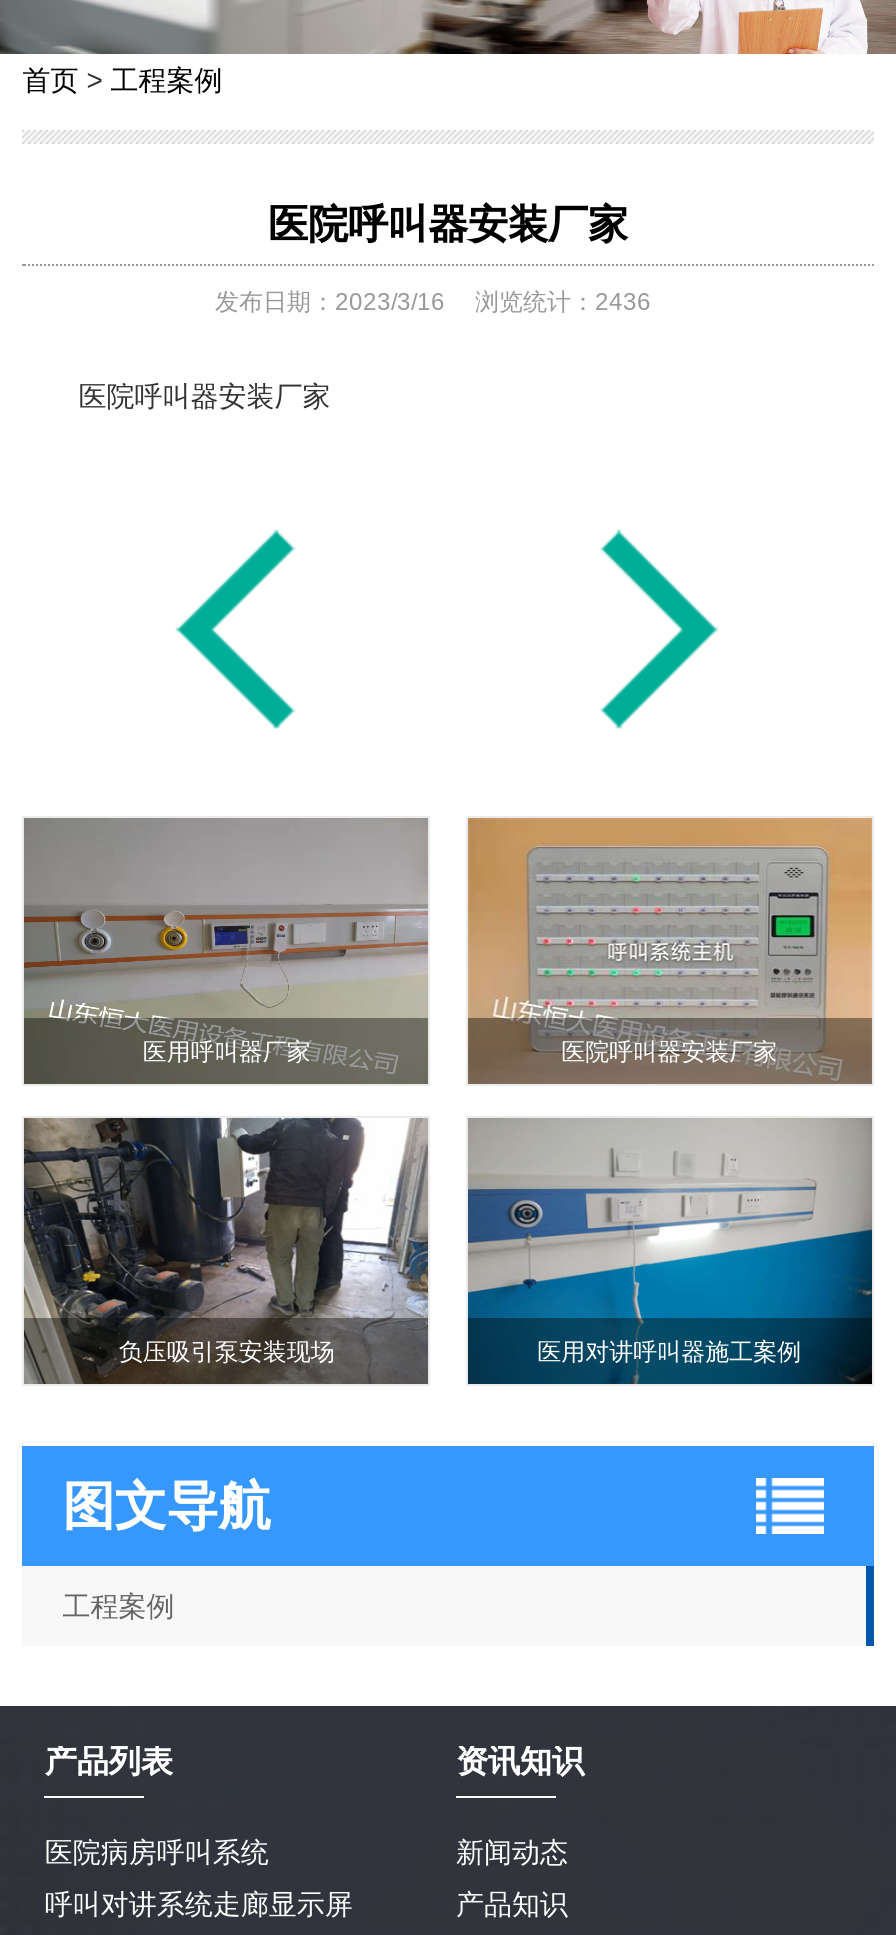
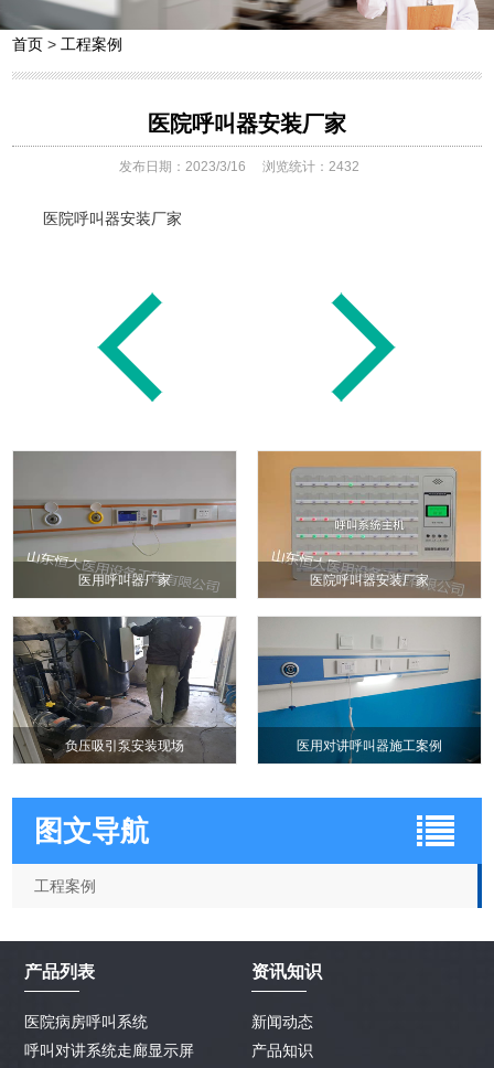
[215,287,651,315] 发布日期：2023/3/16 浏览统计：2436 -> [119,159,359,174] 发布日期：2023/3/16 浏览统计：2432

